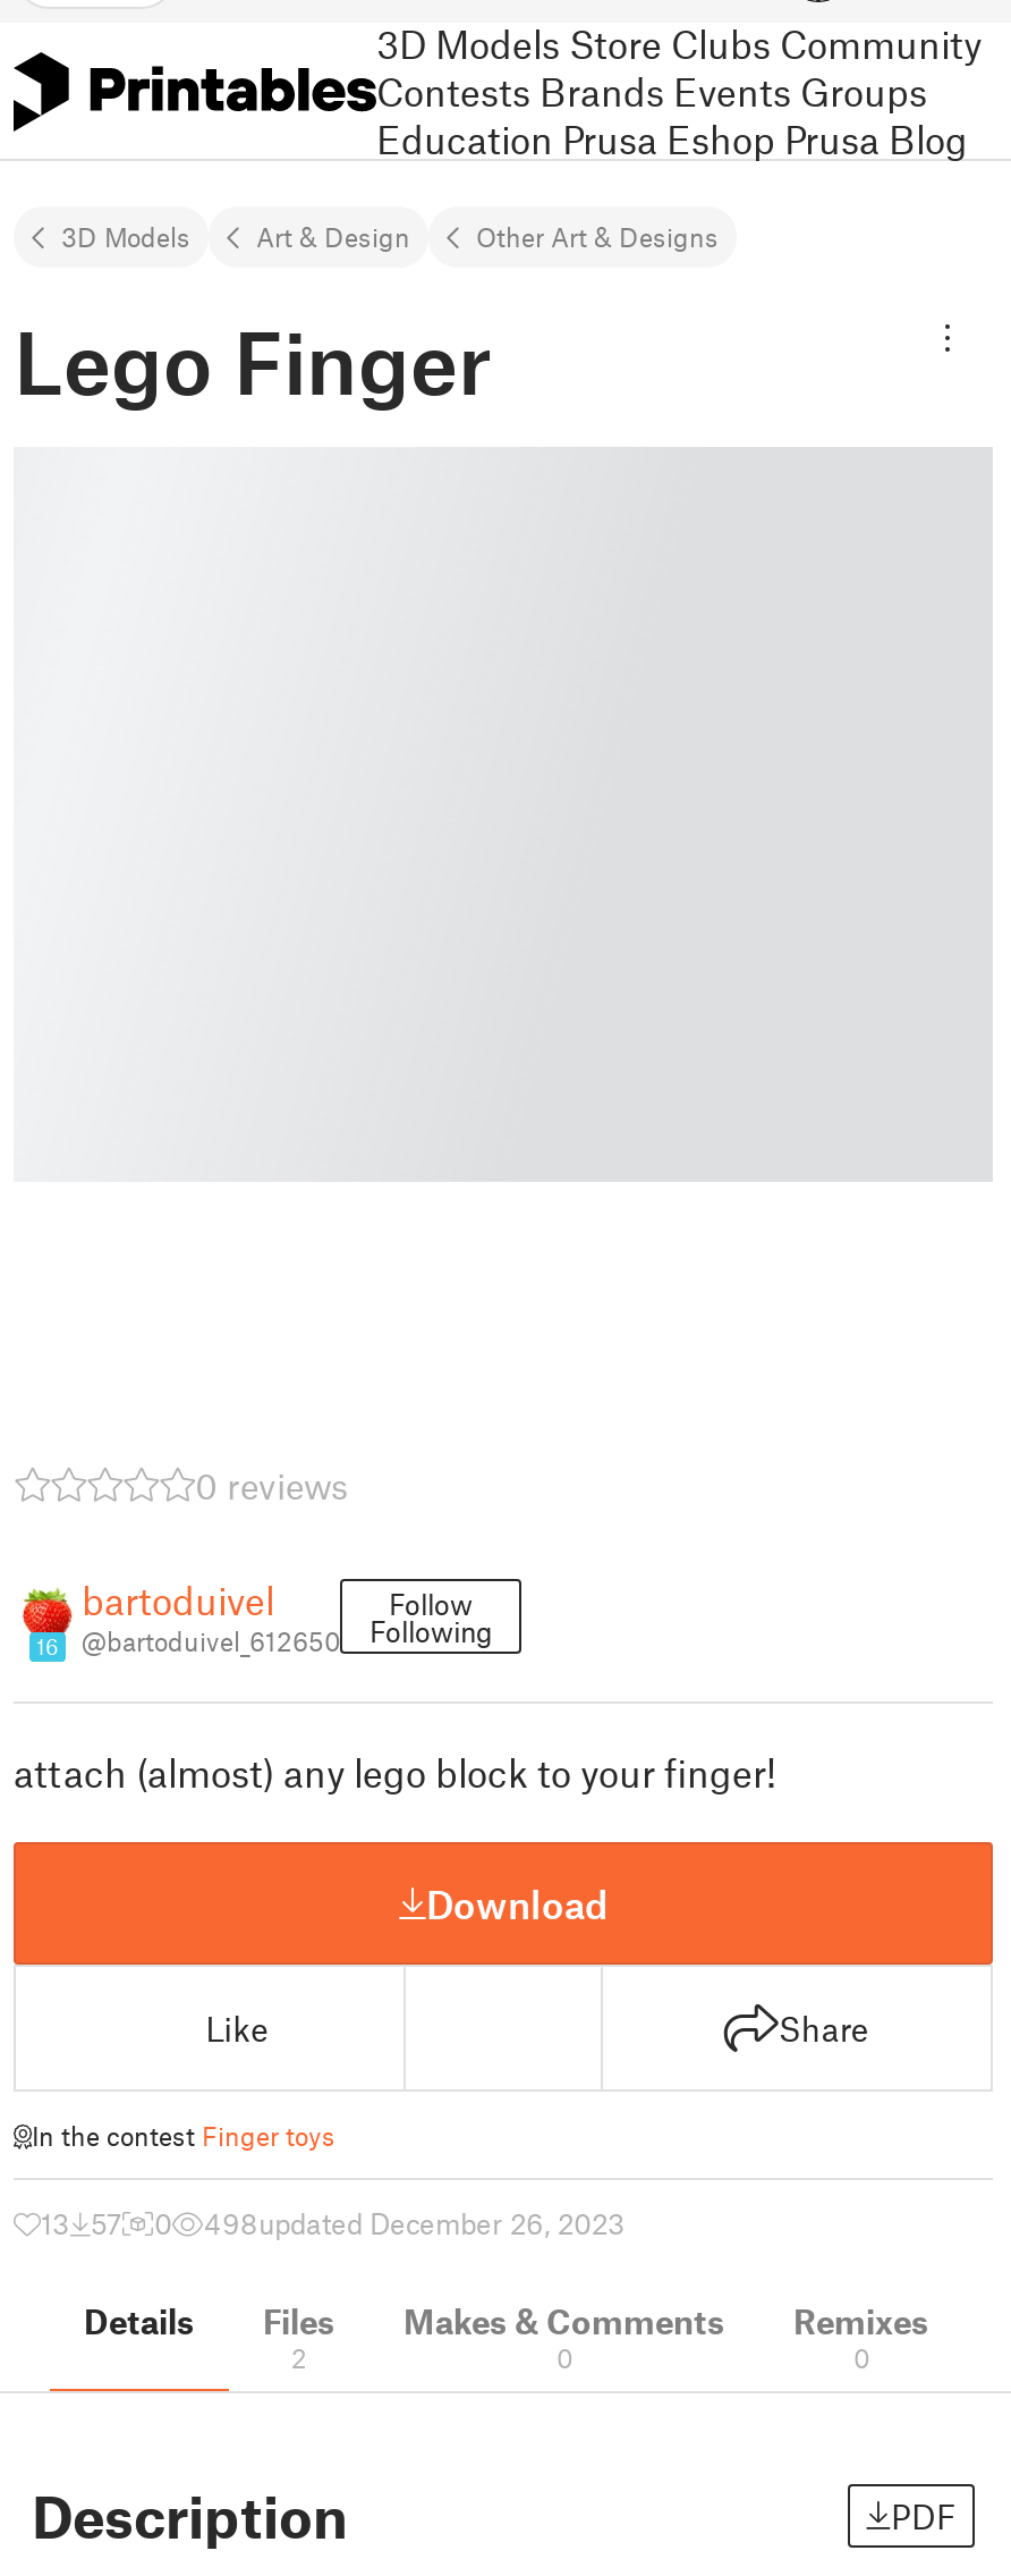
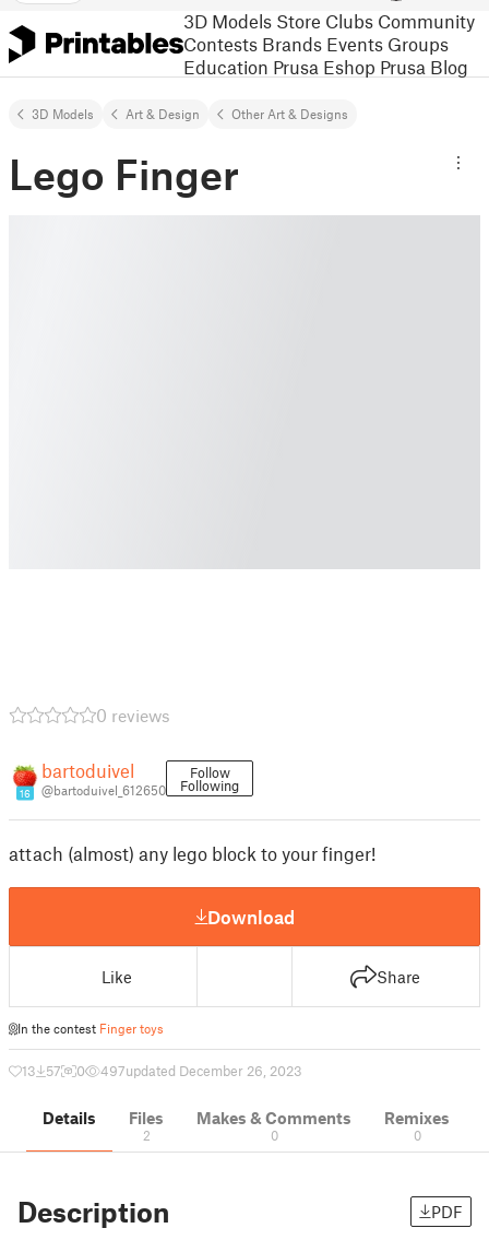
[204,2205,626,2241] 498updated December 26, 2023 -> [100,1062,302,1079] 497updated December 26, 2023

